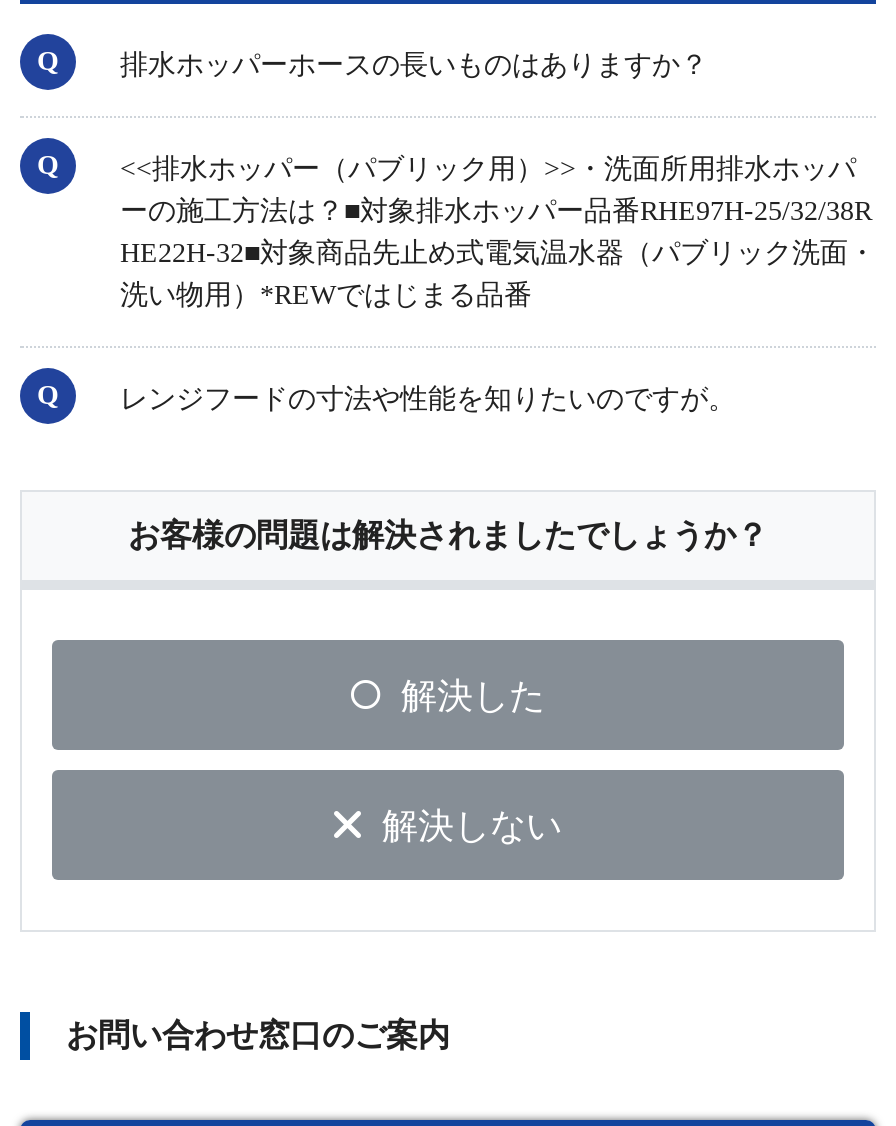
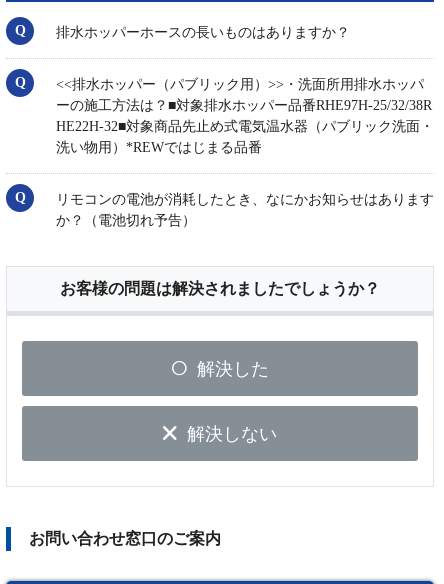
[120,384,736,414] レンジフードの寸法や性能を知りたいのですが。 -> [56,192,434,228] リモコンの電池が消耗したとき、なにかお知らせはあります | か？（電池切れ予告）

